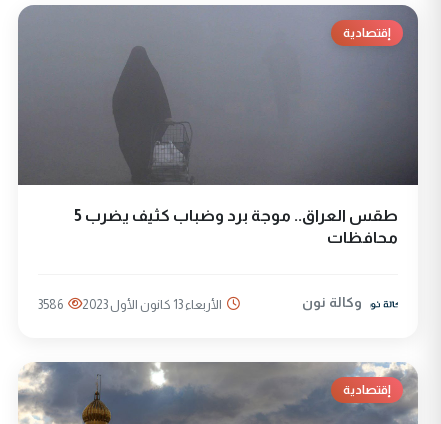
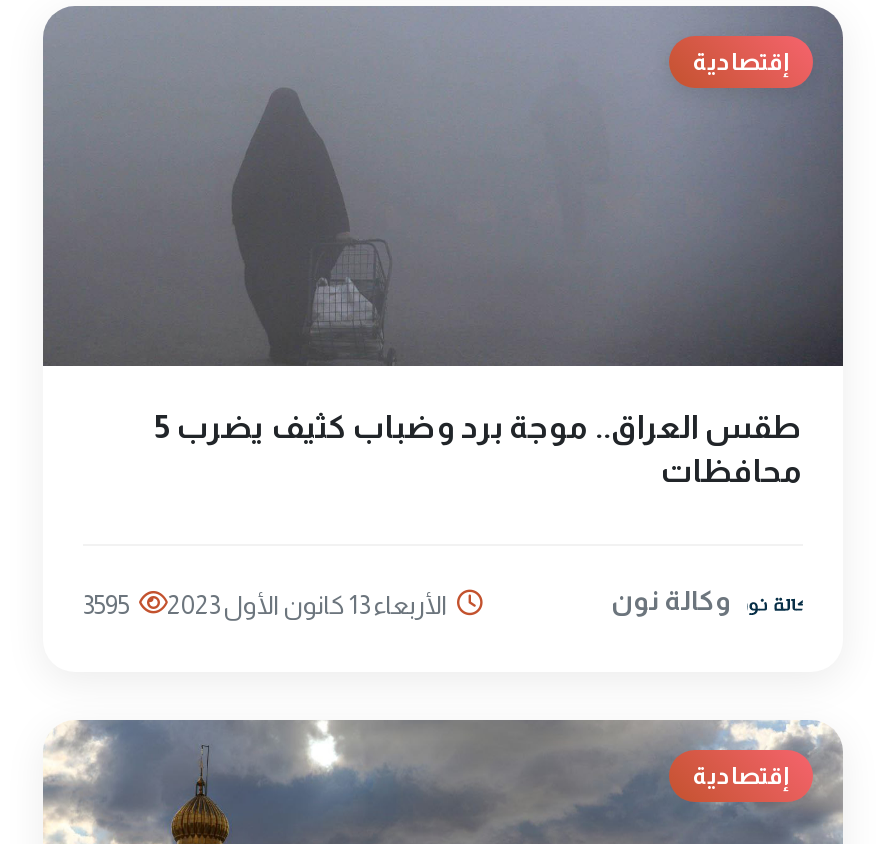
[38,296,63,311] 3586 -> [83,589,129,619] 3595

